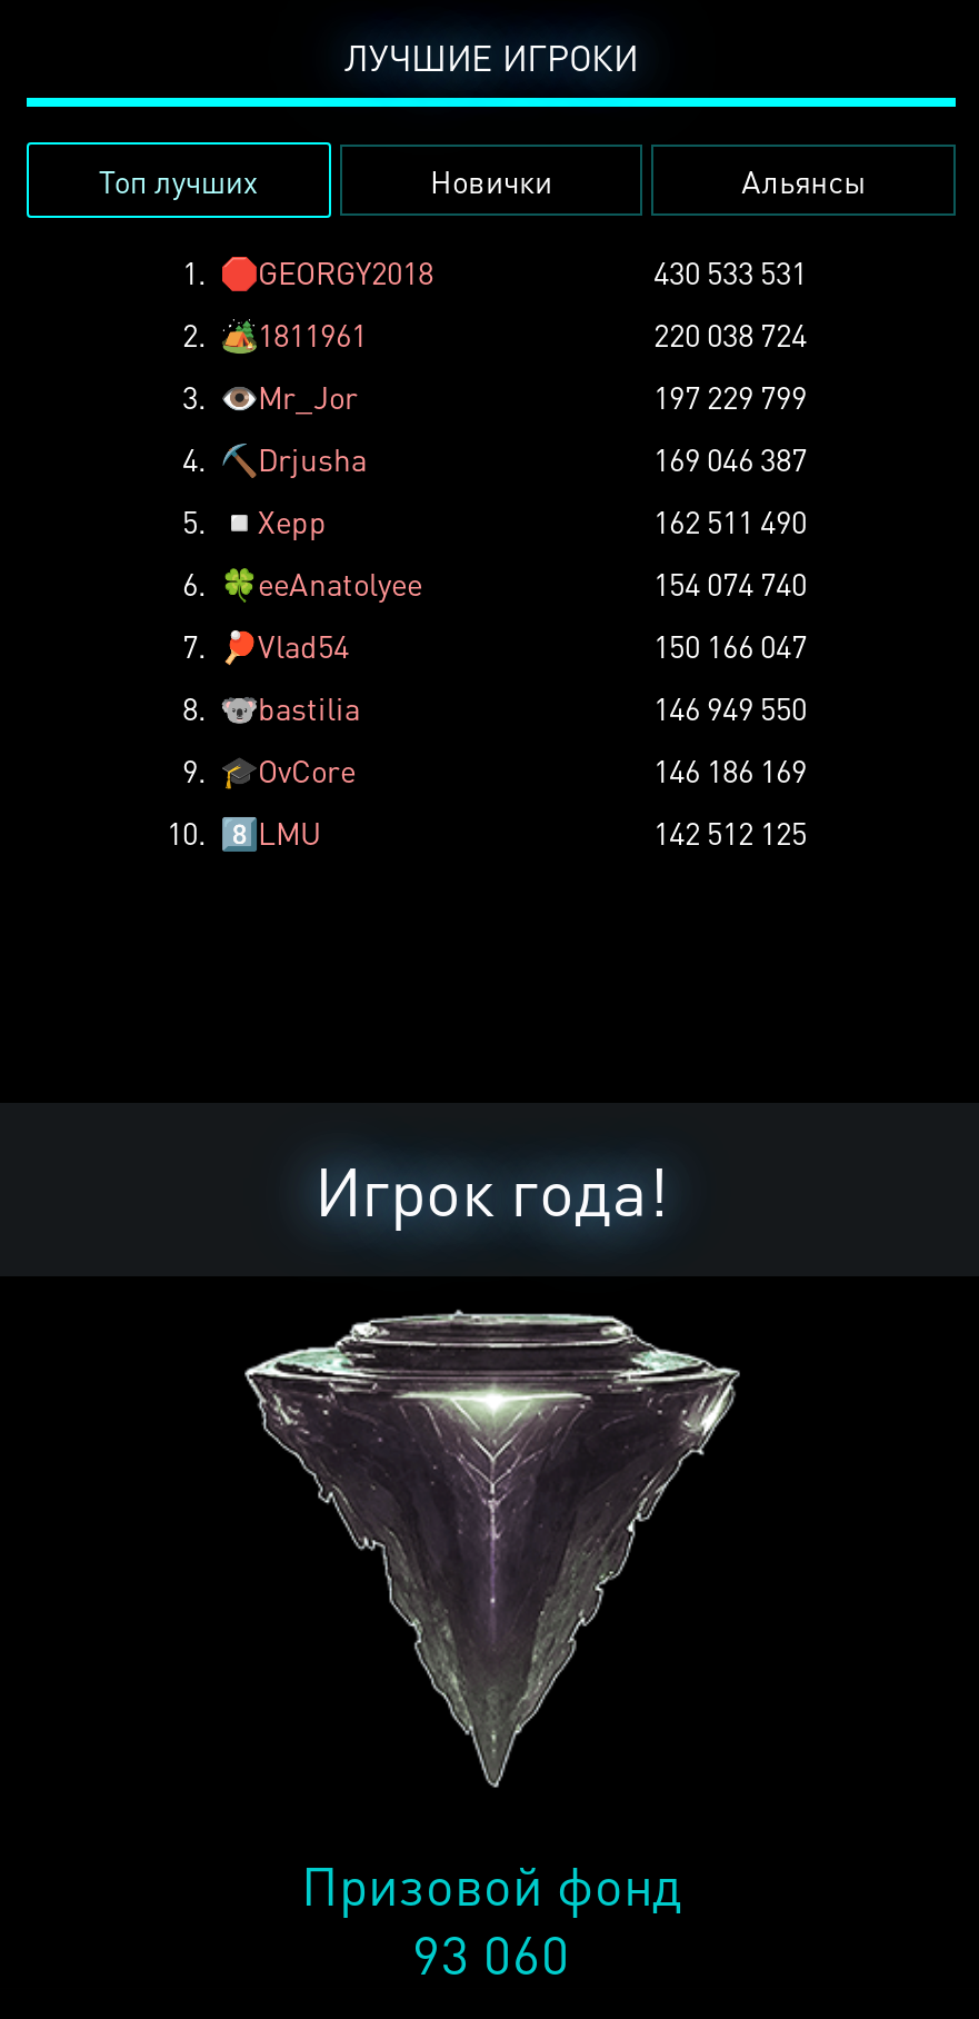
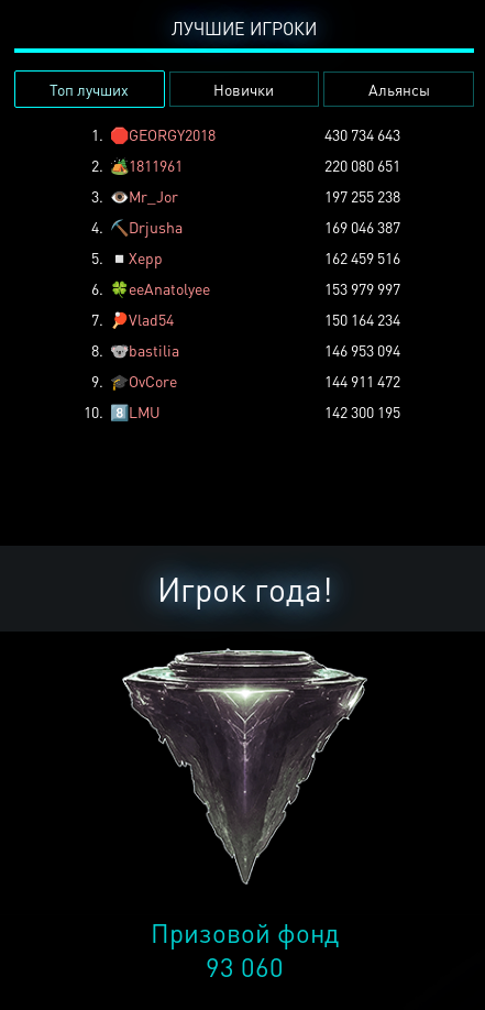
[653,251,807,291] 430 533 531 -> [324,124,400,144] 430 734 643
[653,314,807,354] 220 038 724 -> [324,155,400,175] 220 080 651
[653,376,807,416] 197 229 799 -> [324,186,400,206] 197 255 238
[653,500,807,540] 162 511 490 -> [324,248,400,267] 162 459 516
[653,563,807,603] 154 074 740 -> [324,278,400,298] 153 979 997
[653,625,807,665] 150 166 047 -> [324,309,400,329] 150 164 234
[653,687,807,727] 146 949 550 -> [324,340,400,360] 146 953 094
[653,749,807,789] 146 186 169 -> [324,371,400,391] 144 911 472
[653,812,807,852] 142 512 125 -> [324,402,400,421] 142 300 195

